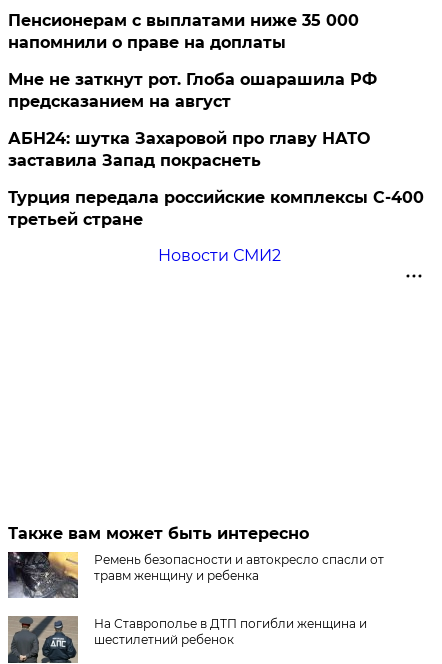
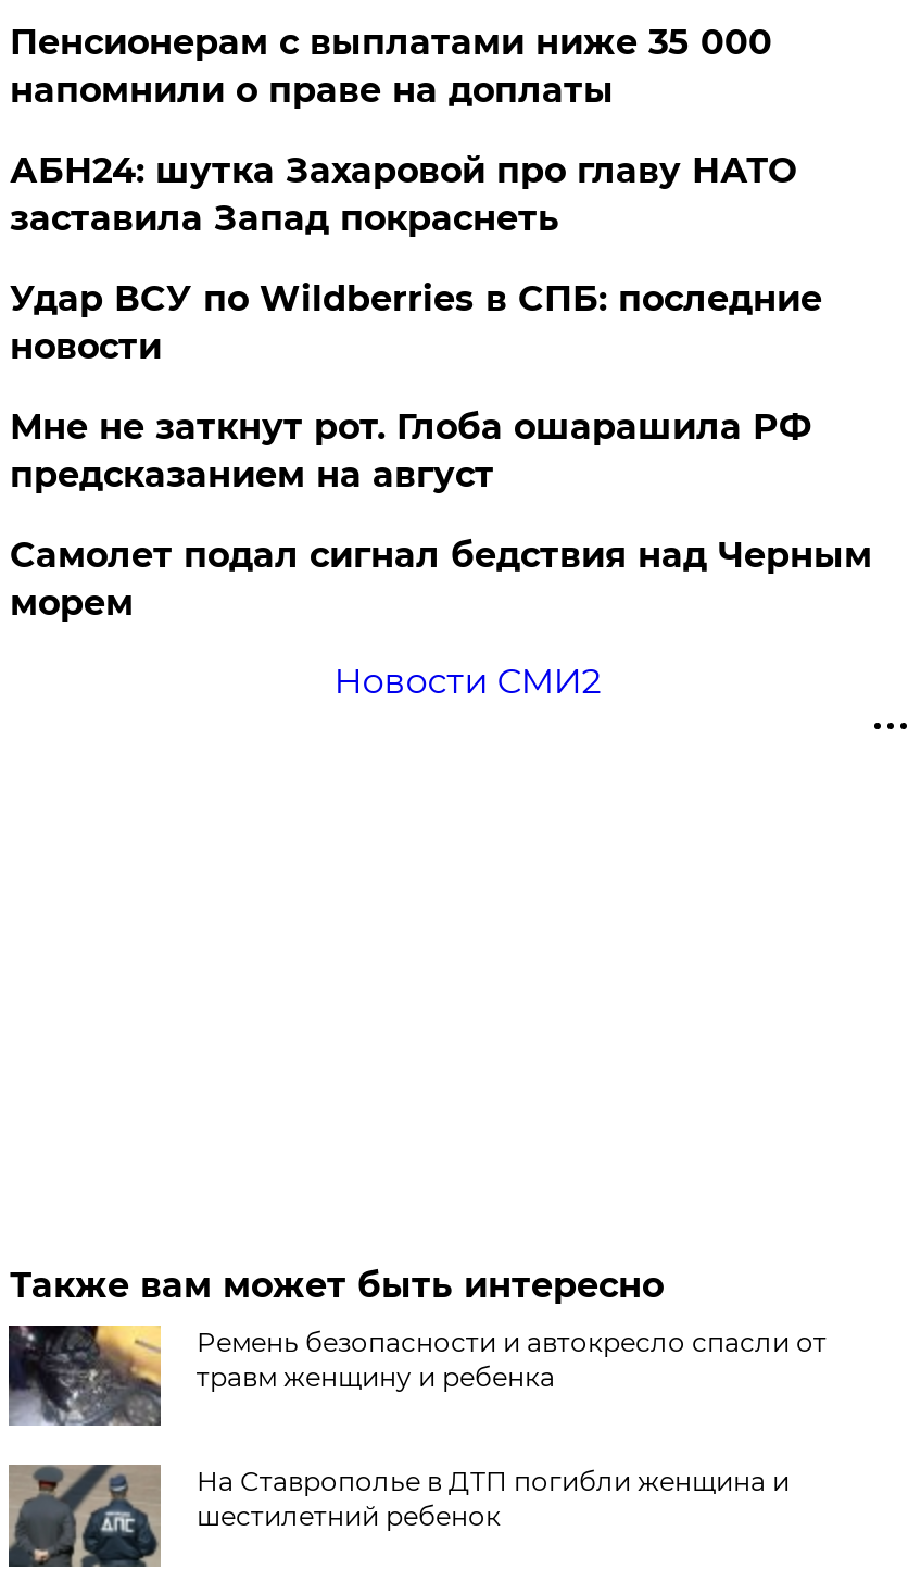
none -> [10,278,822,367] Удар ВСУ по Wildberries в СПБ: последние | новости
moved [8,70,377,111] -> [10,407,811,496]: Мне не заткнут рот. Глоба ошарашила РФ | предсказанием на август
moved [8,129,370,170] -> [10,150,796,239]: АБН24: шутка Захаровой про главу НАТО | заставила Запад покраснеть
[8,188,424,229] Турция передала российские комплексы С-400 | третьей стране -> [10,535,872,624] Самолет подал сигнал бедствия над Черным | морем

